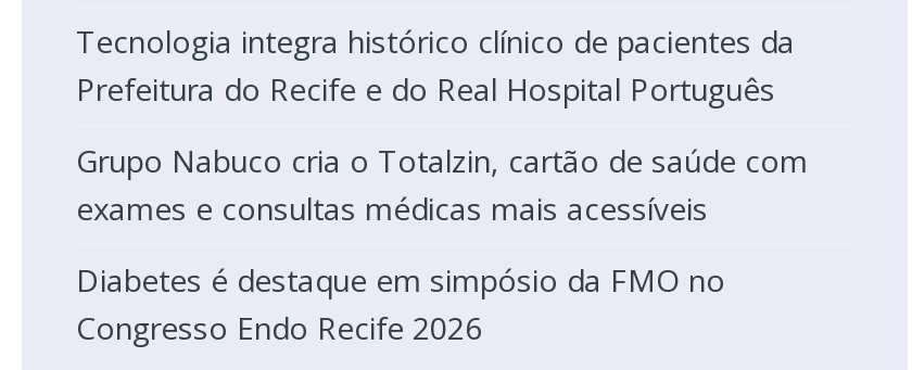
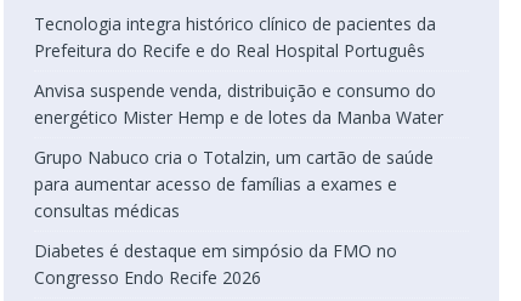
[76,141,808,230] Grupo Nabuco cria o Totalzin, cartão de saúde com | exames e consultas médicas mais acessíveis -> [34,79,443,222] Anvisa suspende venda, distribuição e consumo do | energético Mister Hemp e de lotes da Manba Water | Grupo Nabuco cria o Totalzin, um cartão de saúde | para aumentar acesso de famílias a exames e | consultas médicas

